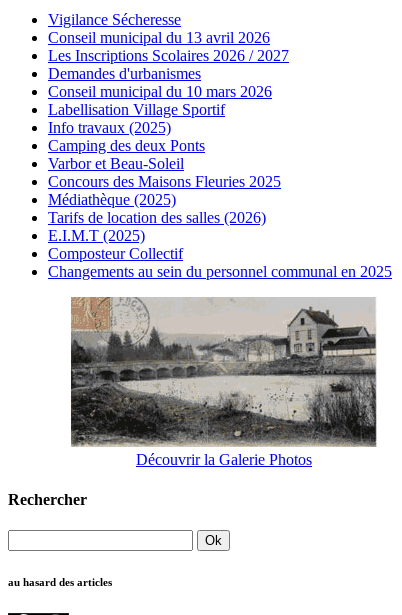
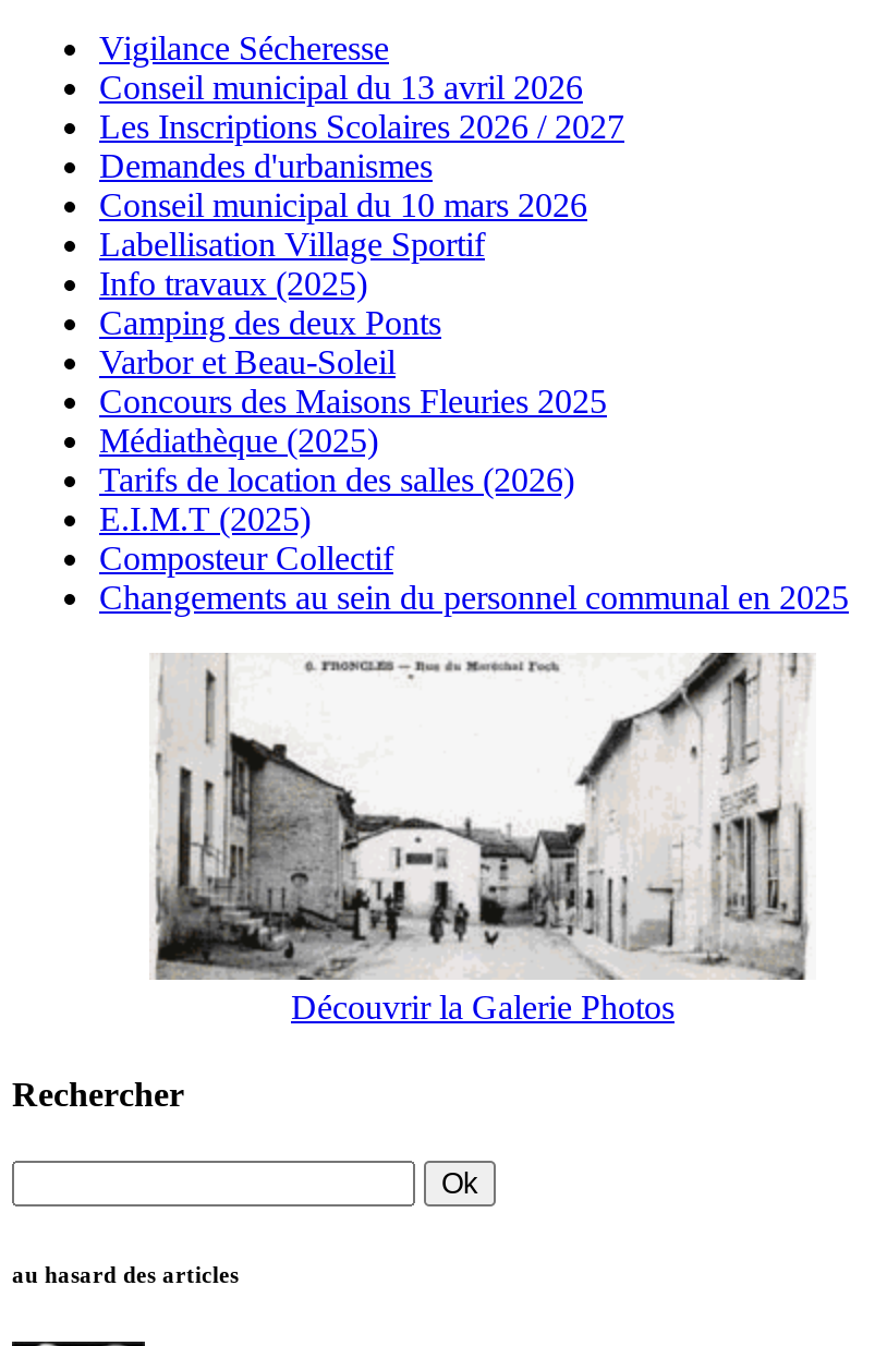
[70,297,377,447] [image] -> [149,651,814,980] [image]

